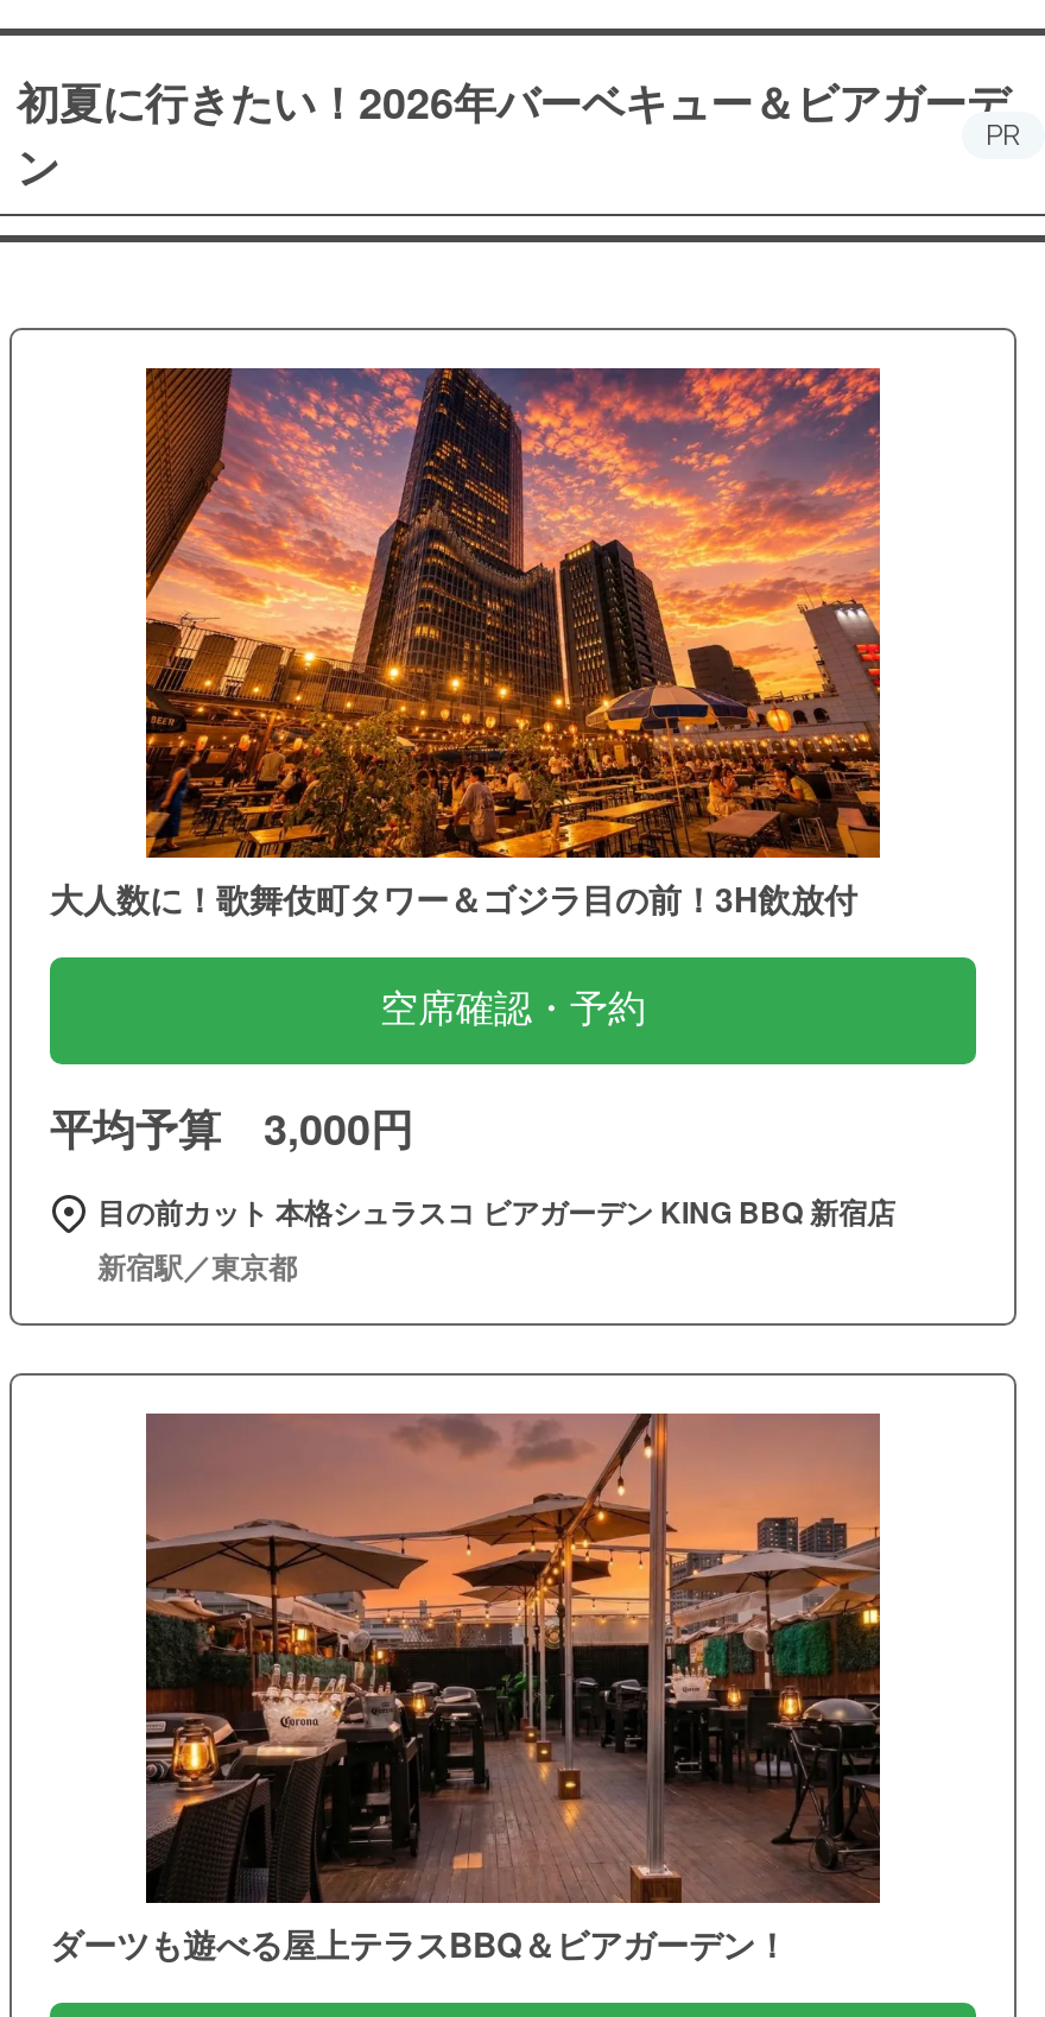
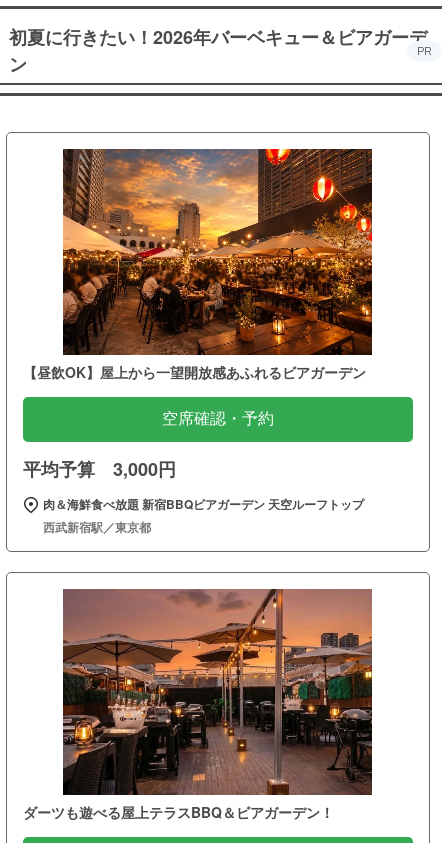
[50,365,883,922] [image] | 大人数に！歌舞伎町タワー＆ゴジラ目の前！3H飲放付 -> [23,148,373,382] [image] | 【昼飲OK】屋上から一望開放感あふれるビアガーデン
[97,1191,895,1288] 目の前カット 本格シュラスコ ビアガーデン KING BBQ 新宿店 | 新宿駅／東京都 -> [43,495,364,536] 肉＆海鮮食べ放題 新宿BBQビアガーデン 天空ルーフトップ | 西武新宿駅／東京都

